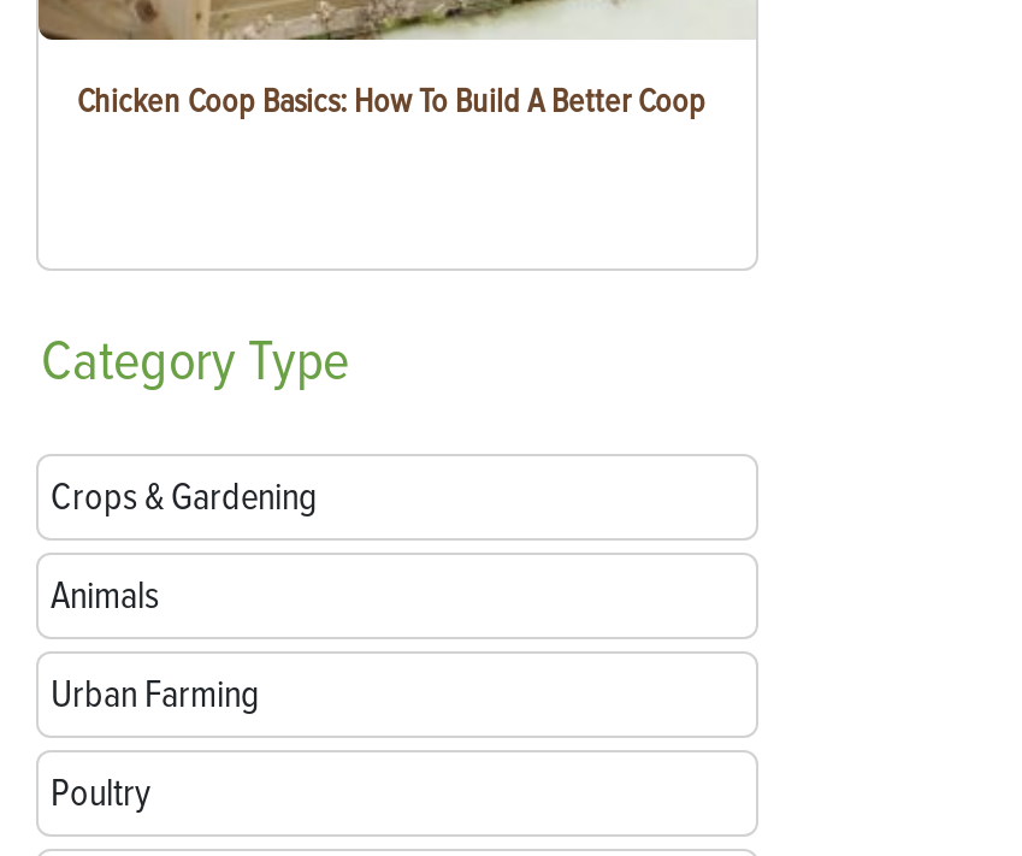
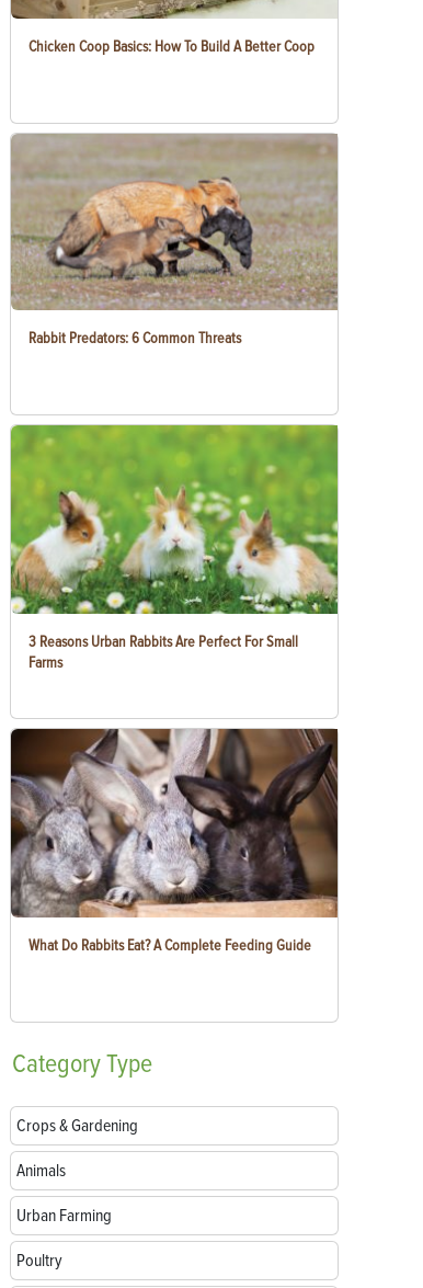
none -> [10,424,339,672] [image] | 3 Reasons Urban Rabbits Are Perfect For Small | Farms
none -> [10,728,339,954] [image] | What Do Rabbits Eat? A Complete Feeding Guide
none -> [11,133,338,347] [image] | Rabbit Predators: 6 Common Threats

